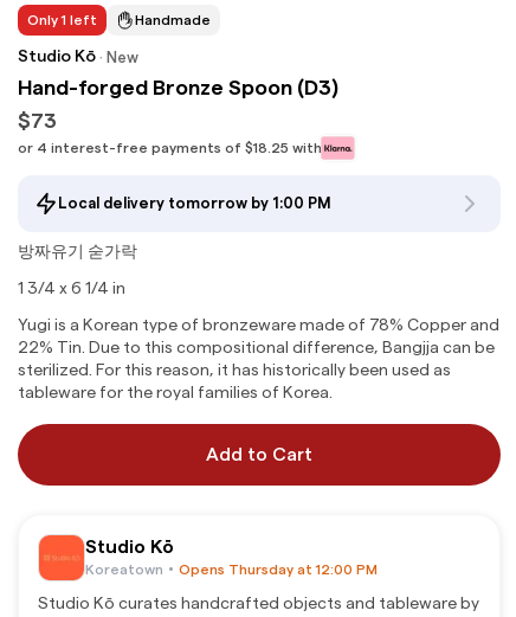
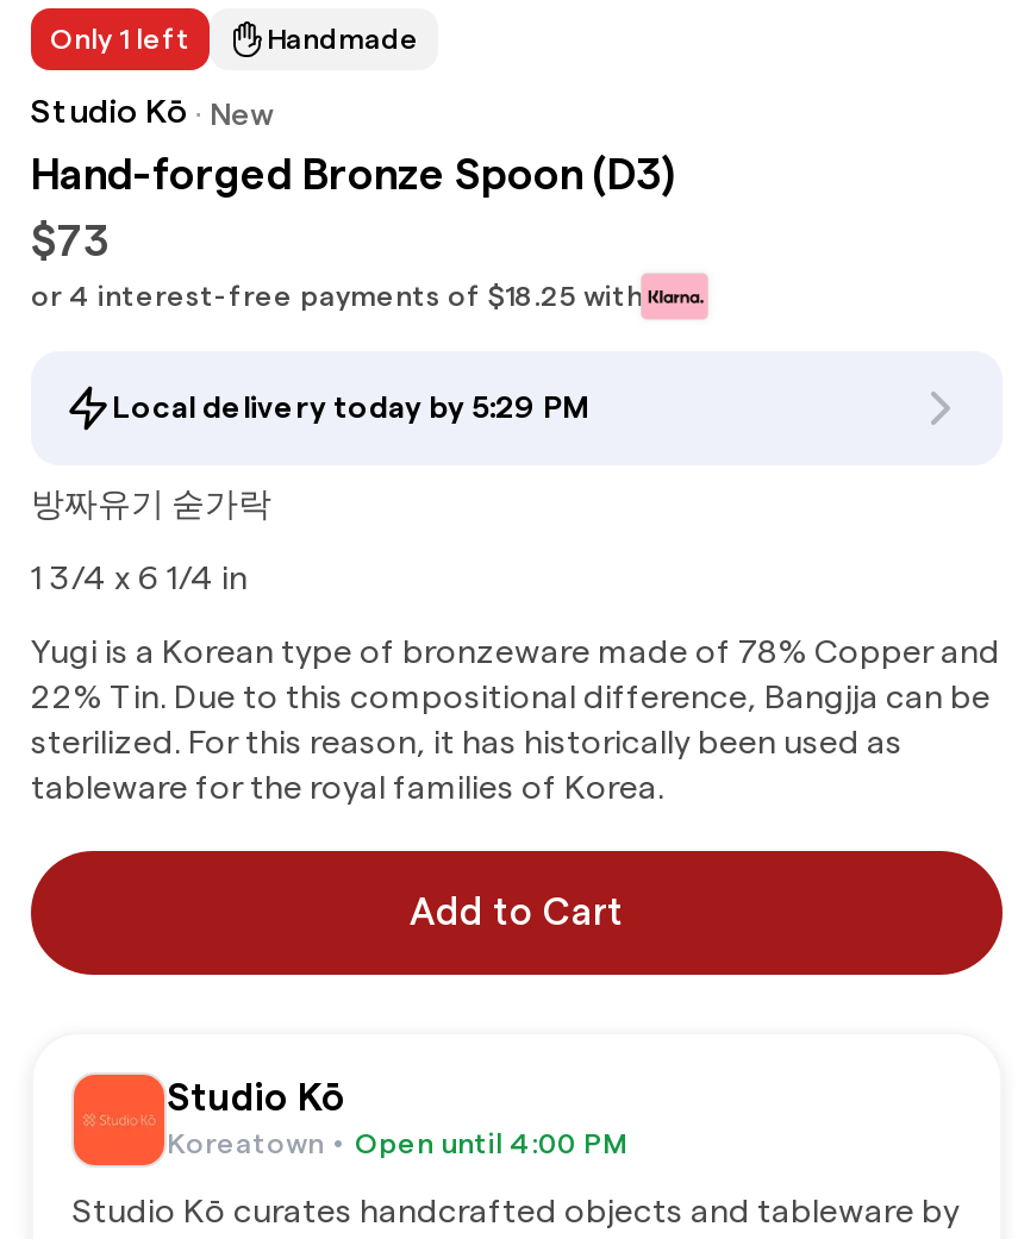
[58,195,331,211] Local delivery tomorrow by 1:00 PM -> [112,392,591,423] Local delivery today by 5:29 PM
[85,563,378,577] Koreatown • Opens Thursday at 12:00 PM -> [167,1130,626,1158] Koreatown • Open until 4:00 PM

